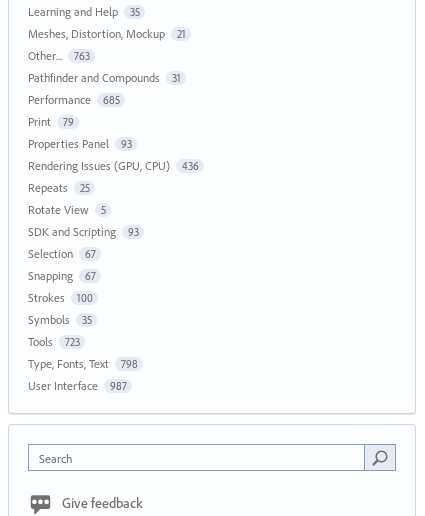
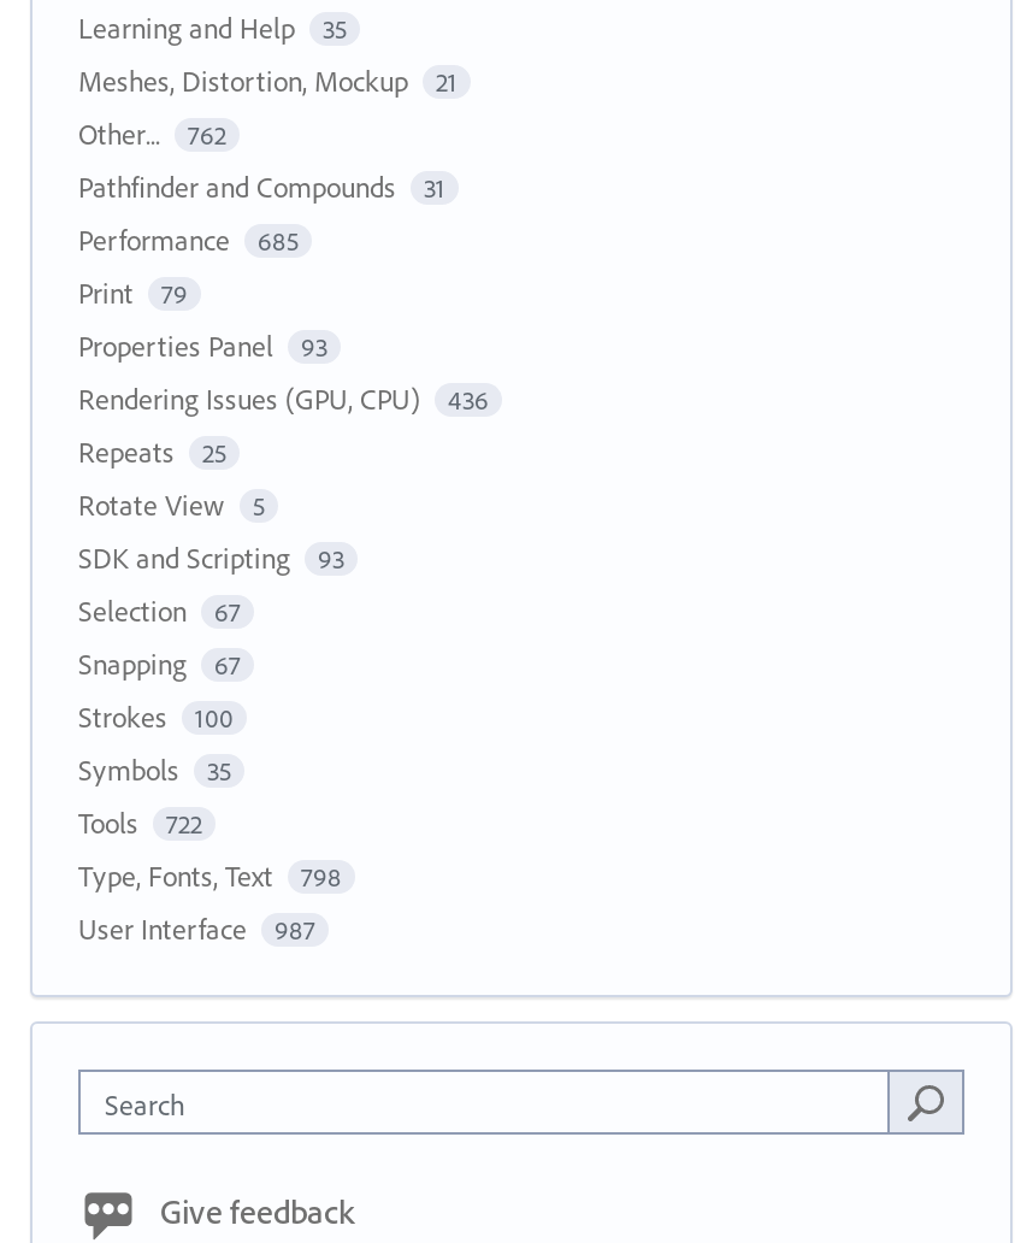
[28,48,89,63] Other... 763 -> [78,115,226,151] Other... 762
[28,334,79,349] Tools 723 -> [78,804,202,840] Tools 722

